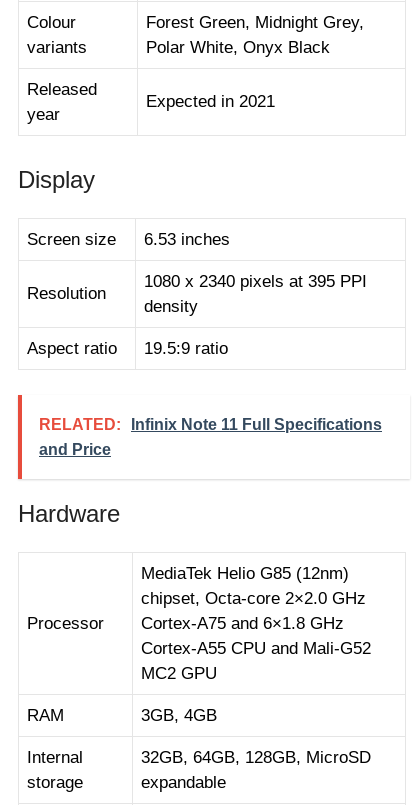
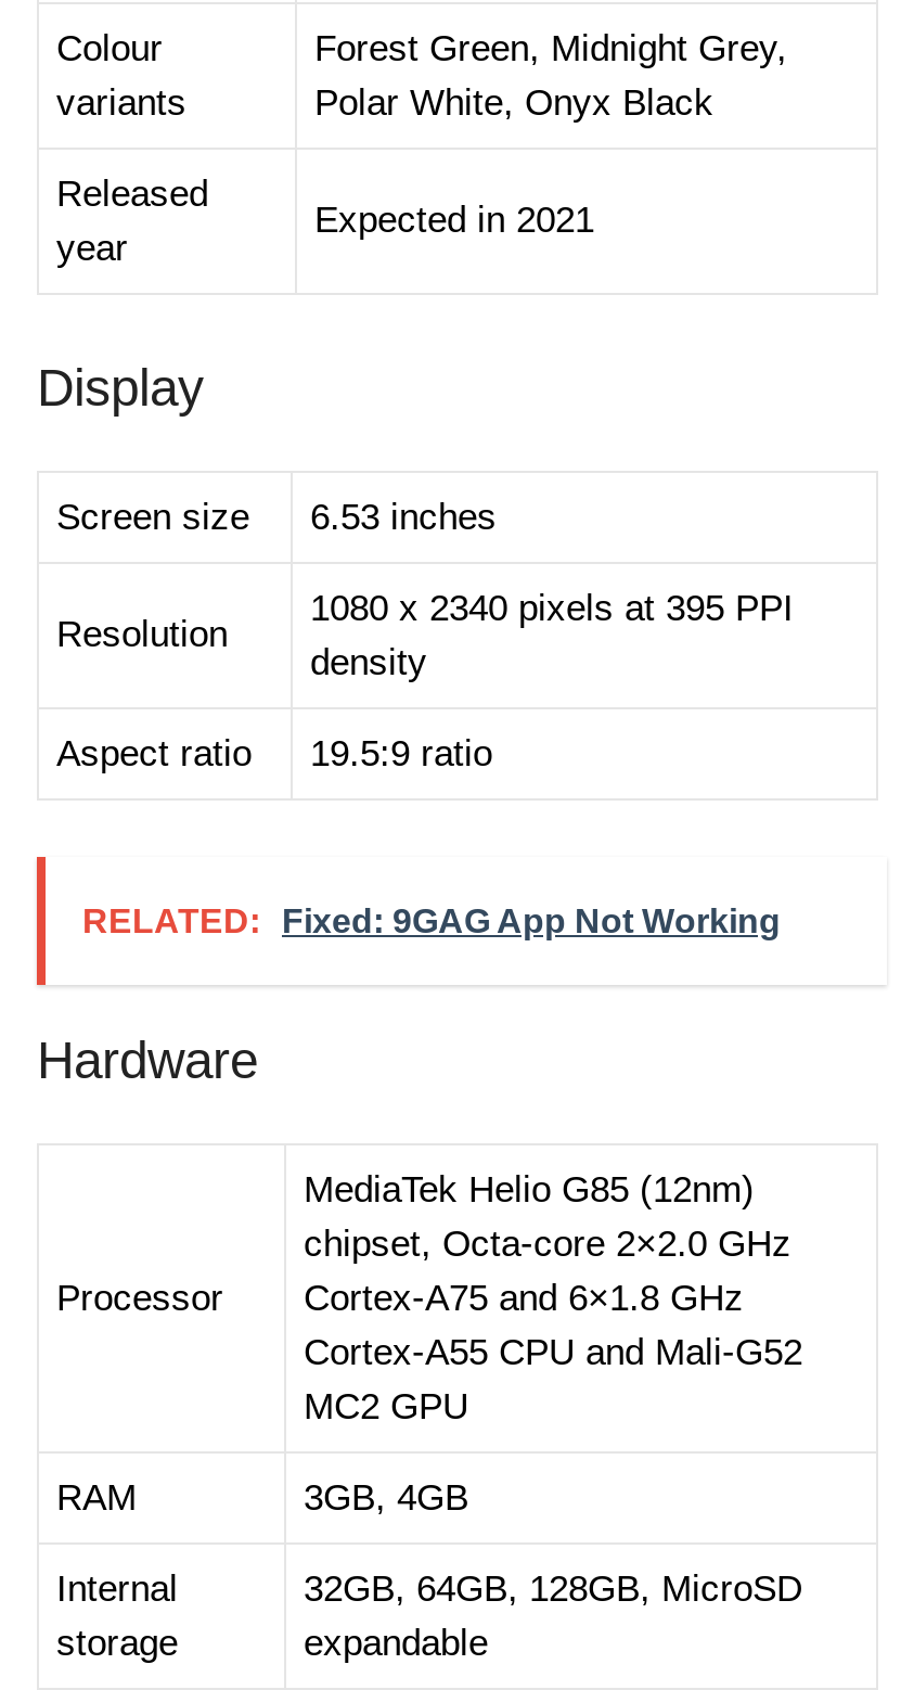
[39,416,382,458] RELATED: Infinix Note 11 Full Specifications | and Price -> [82,901,781,938] RELATED: Fixed: 9GAG App Not Working

